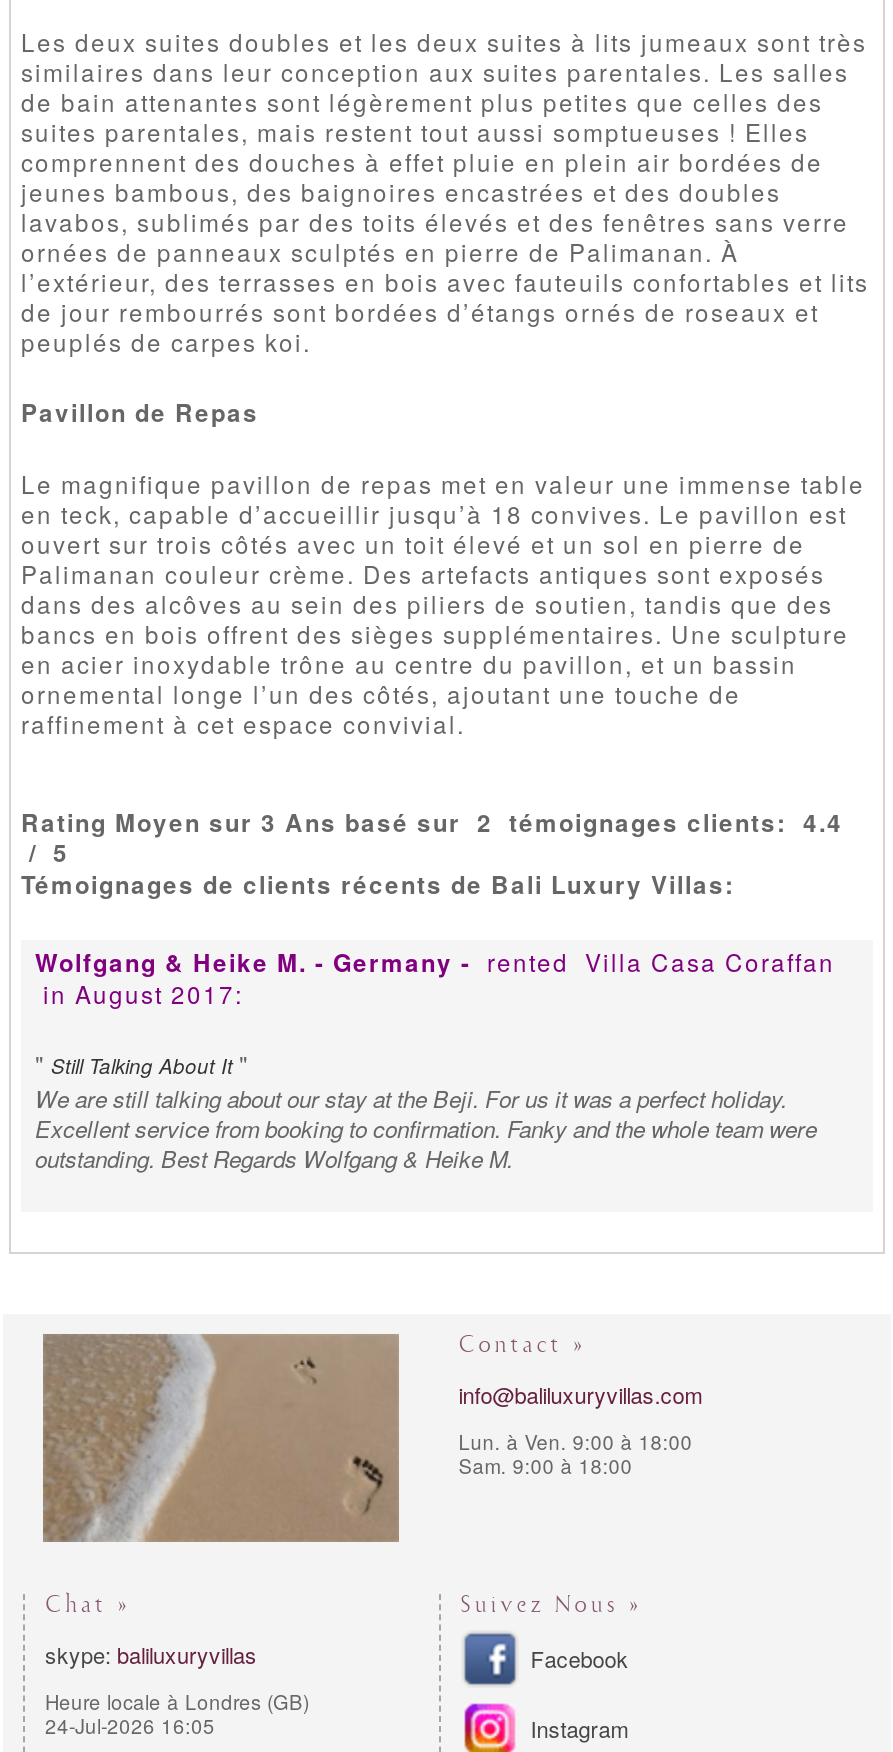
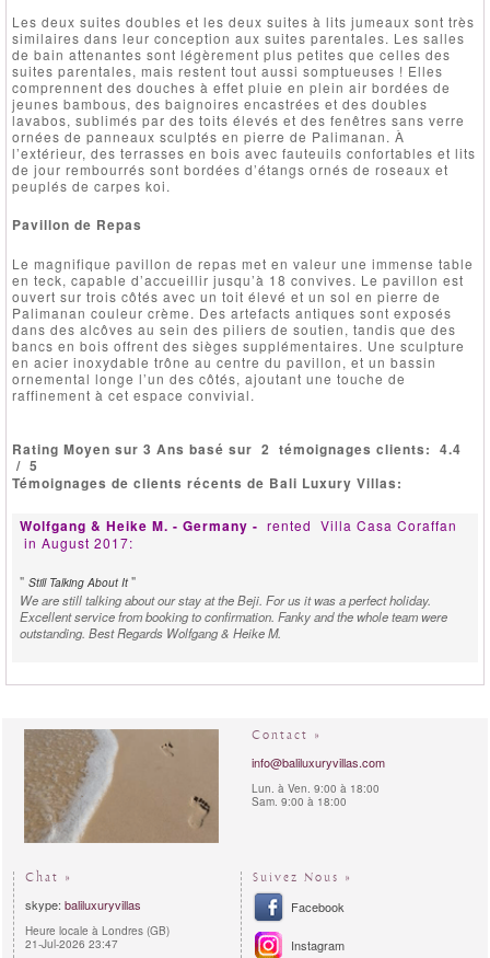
[45,1711,215,1739] 24-Jul-2026 16:05 -> [25,936,118,951] 21-Jul-2026 23:47

